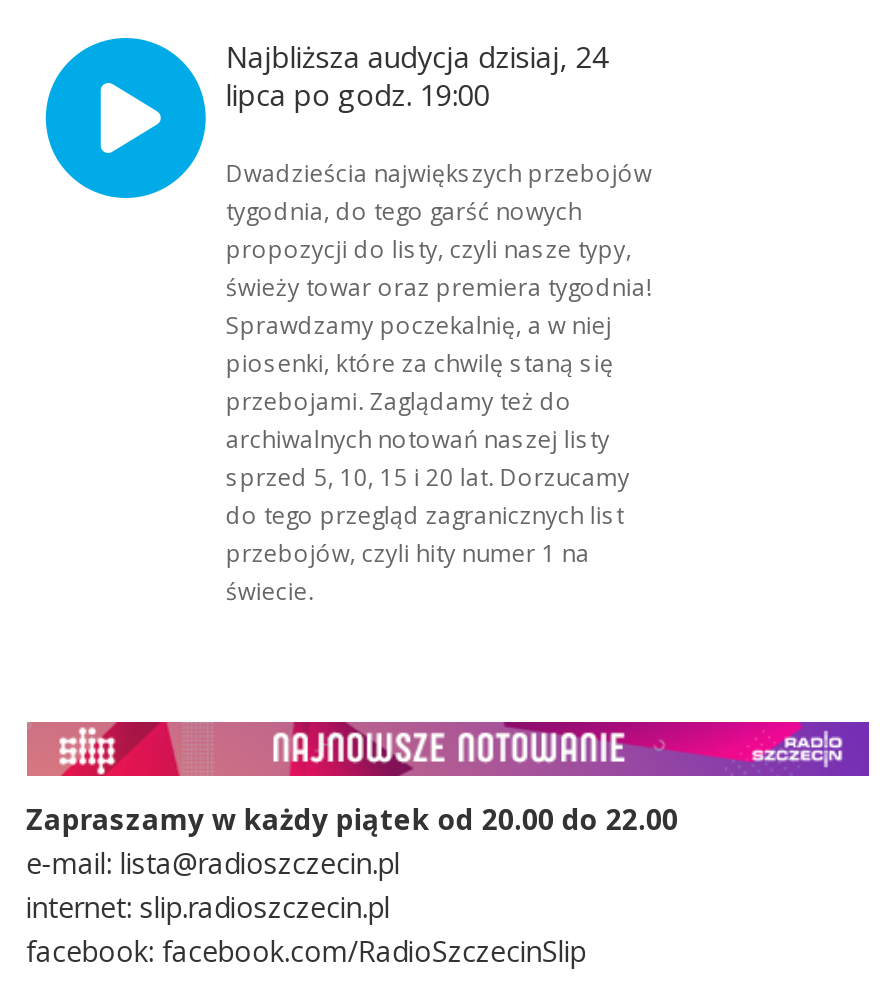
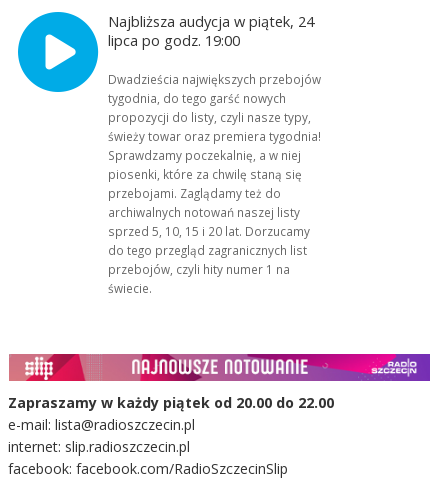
[226,35,608,75] Najbliższa audycja dzisiaj, 24 -> [108,10,314,30] Najbliższa audycja w piątek, 24

